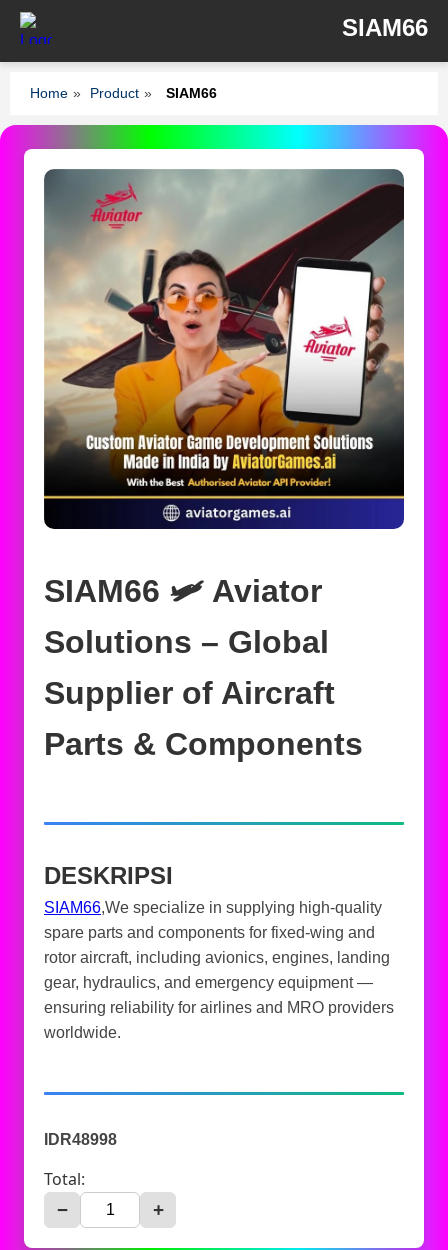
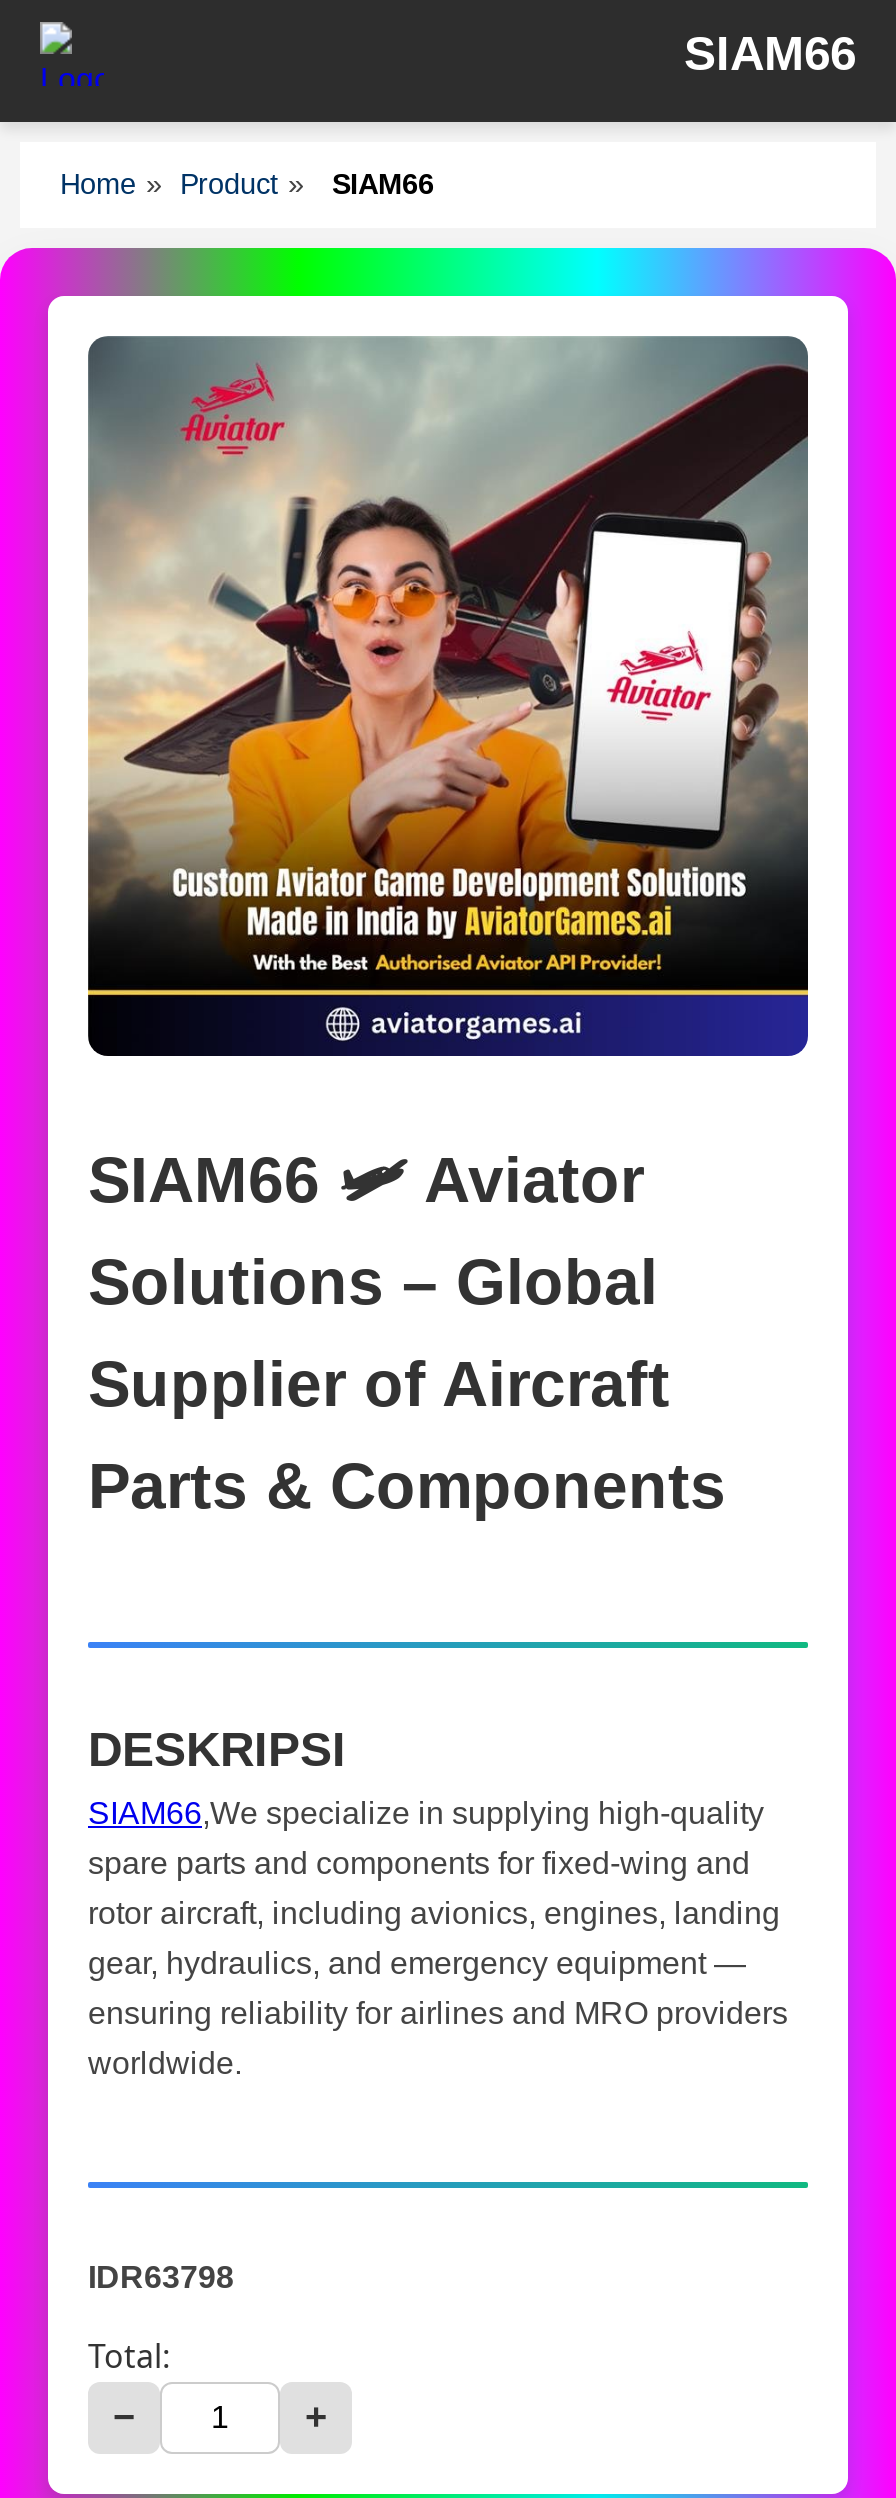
[44,1131,117,1148] IDR48998 -> [88,2260,234,2294] IDR63798

